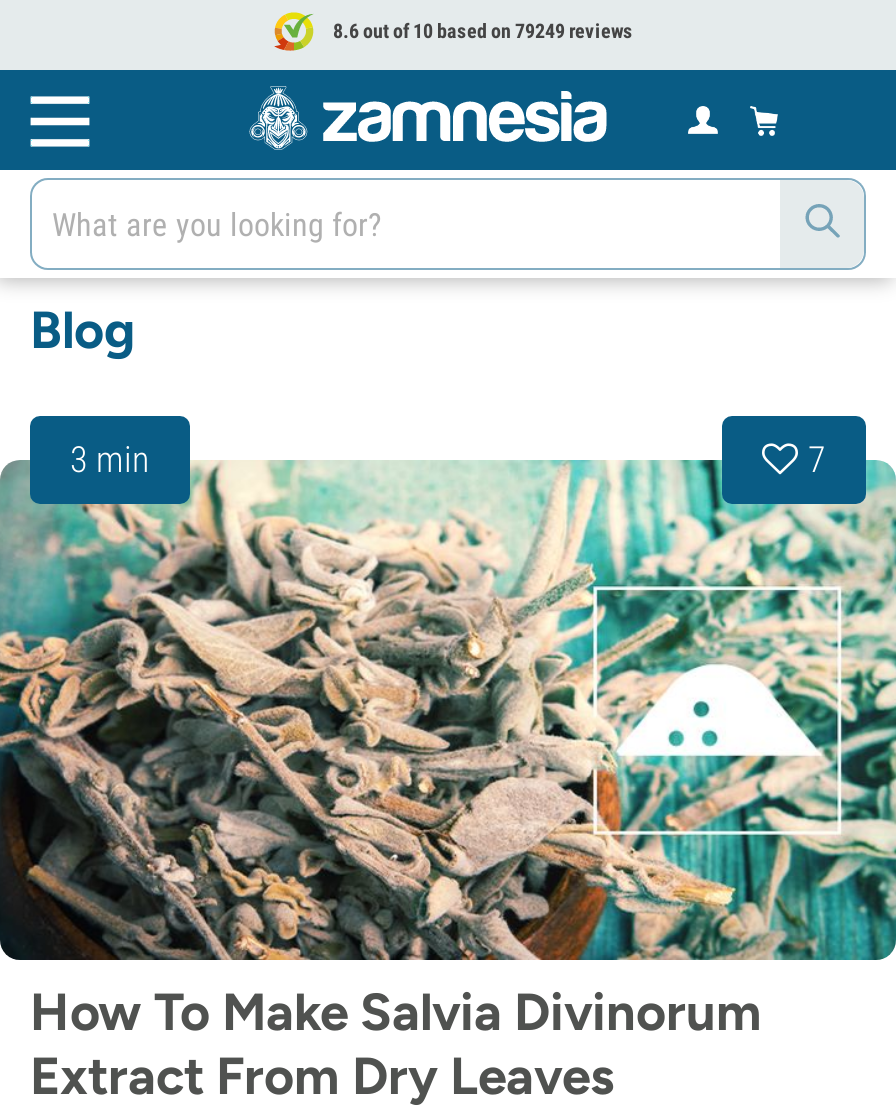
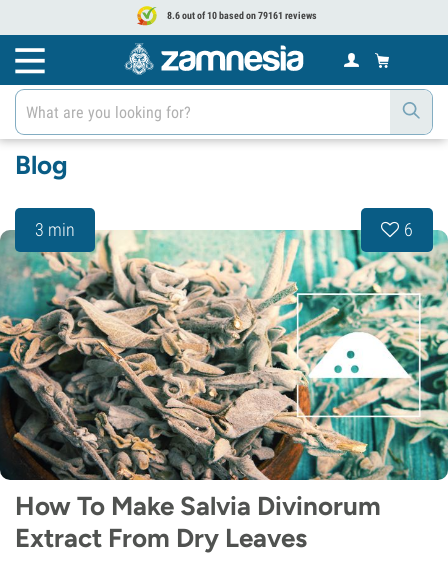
[329,20,633,42] 8.6 out of 10 based on 79249 reviews -> [164,10,316,21] 8.6 out of 10 based on 79161 reviews
[808,438,826,480] 7 -> [404,219,413,240] 6

